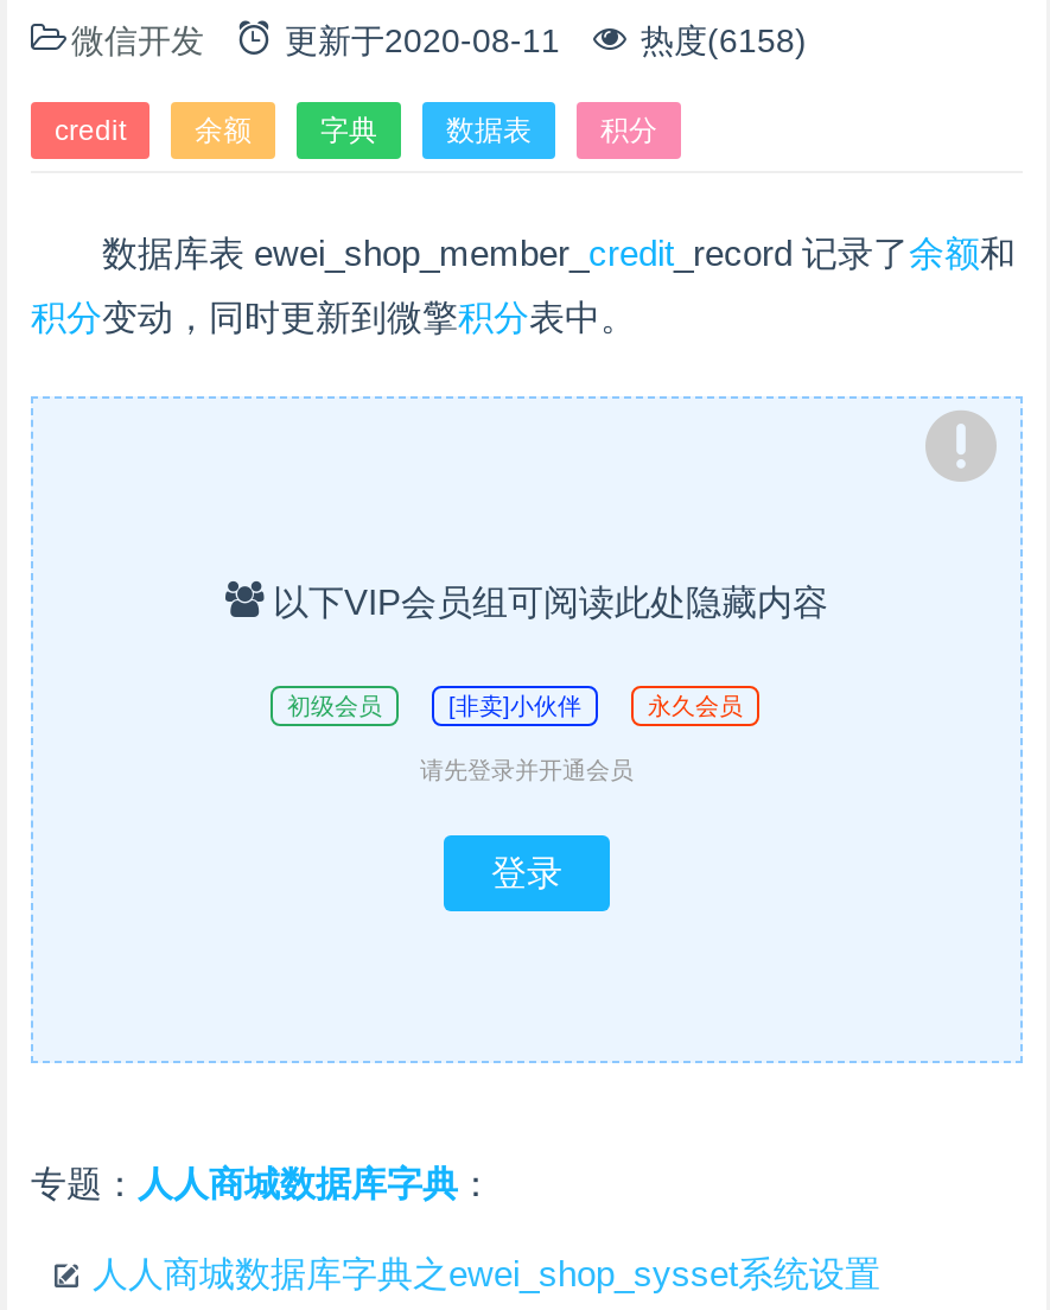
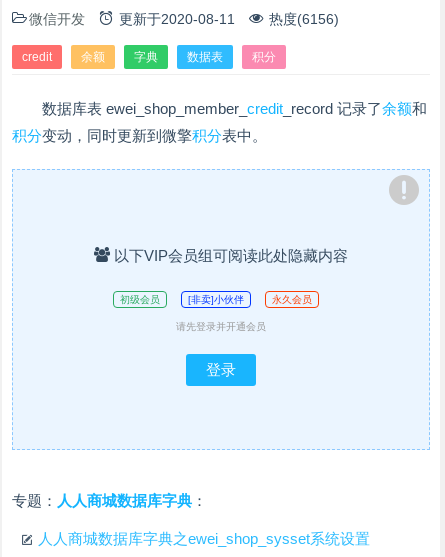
[285,21,807,59] 更新于2020-08-11 热度(6158) -> [119,11,339,27] 更新于2020-08-11 热度(6156)

